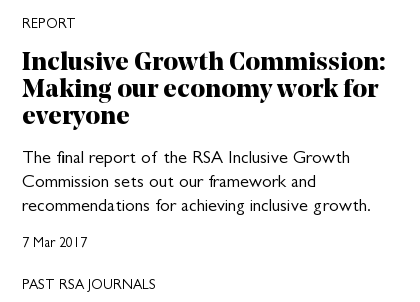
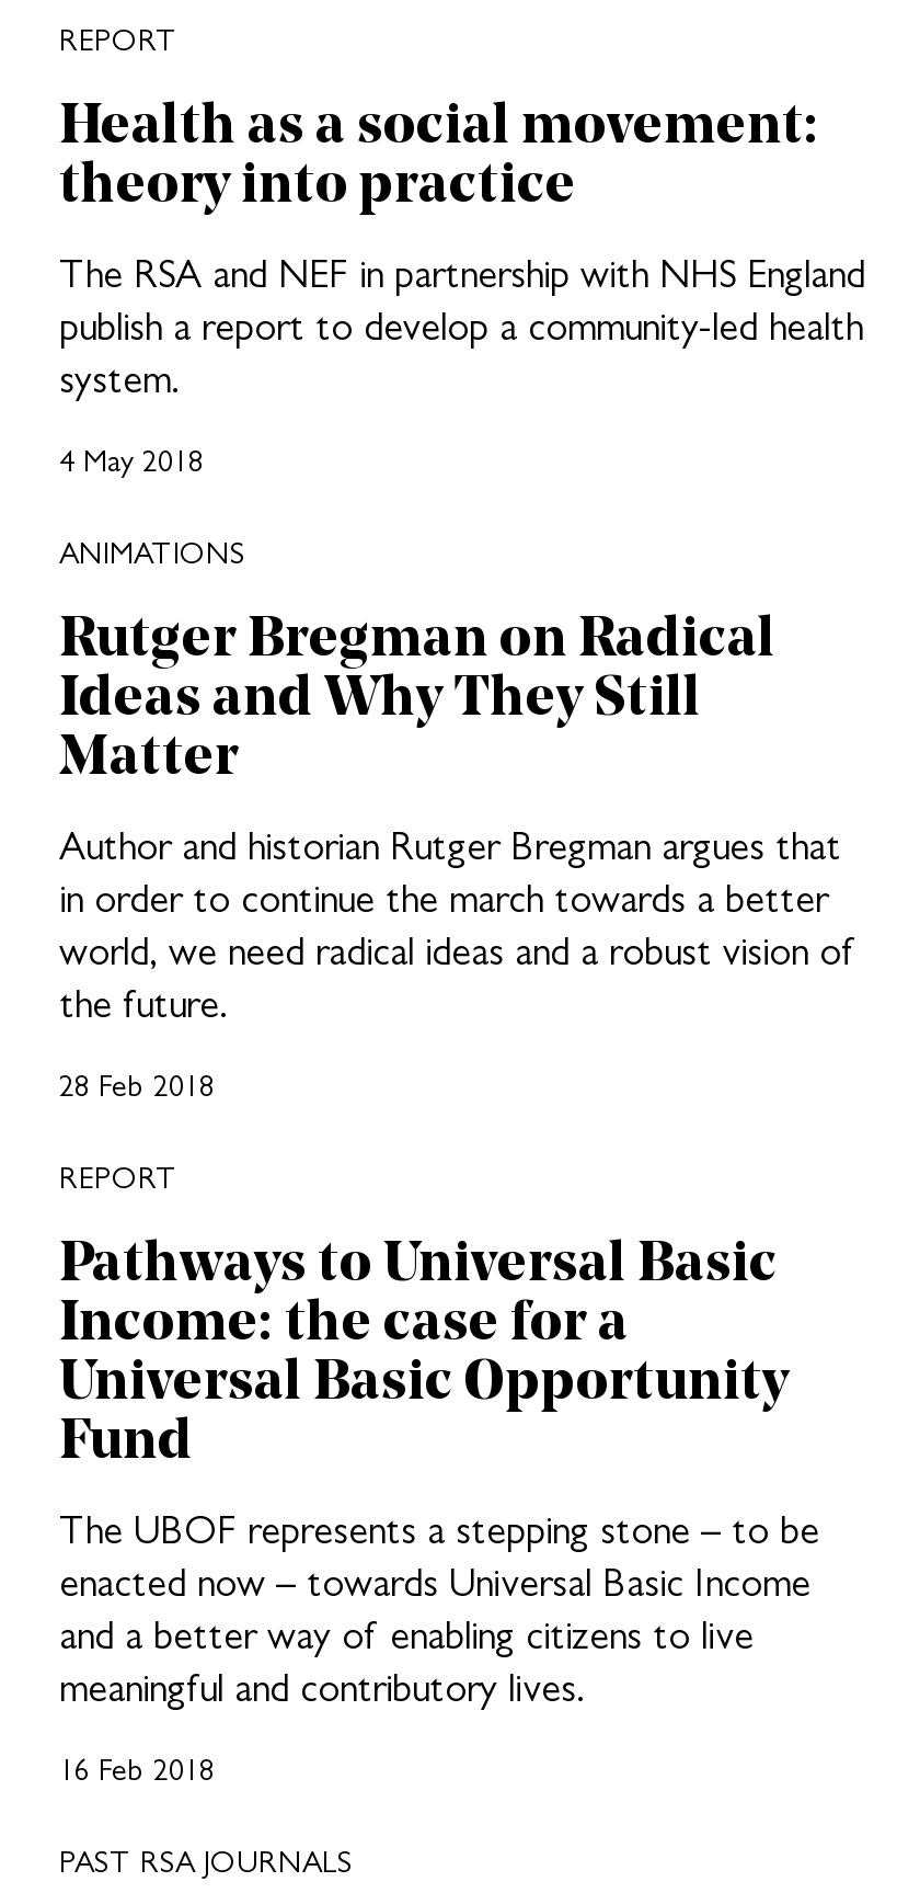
[22,44,386,249] Inclusive Growth Commission: | Making our economy work for | everyone | The final report of the RSA Inclusive Growth | Commission sets out our framework and | recommendations for achieving inclusive growth. | 7 Mar 2017 -> [59,87,865,1786] Health as a social movement: | theory into practice | The RSA and NEF in partnership with NHS England | publish a report to develop a community-led health | system. | 4 May 2018 | ANIMATIONS | Rutger Bregman on Radical | Ideas and Why They Still | Matter | Author and historian Rutger Bregman argues that | in order to continue the march towards a better | world, we need radical ideas and a robust vision of | the future. | 28 Feb 2018 | REPORT | Pathways to Universal Basic | Income: the case for a | Universal Basic Opportunity | Fund | The UBOF represents a stepping stone – to be | enacted now – towards Universal Basic Income | and a better way of enabling citizens to live | meaningful and contributory lives. | 16 Feb 2018

